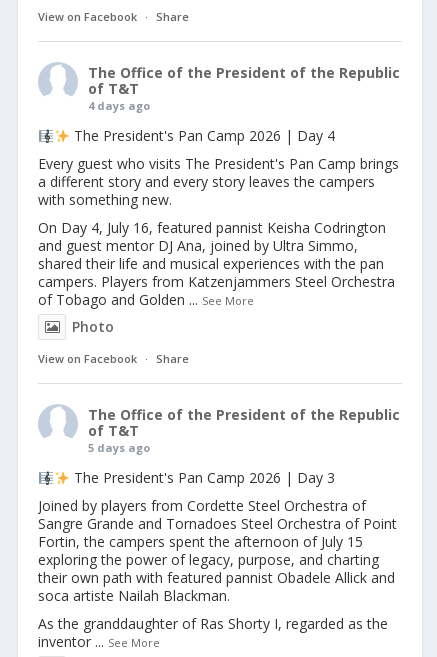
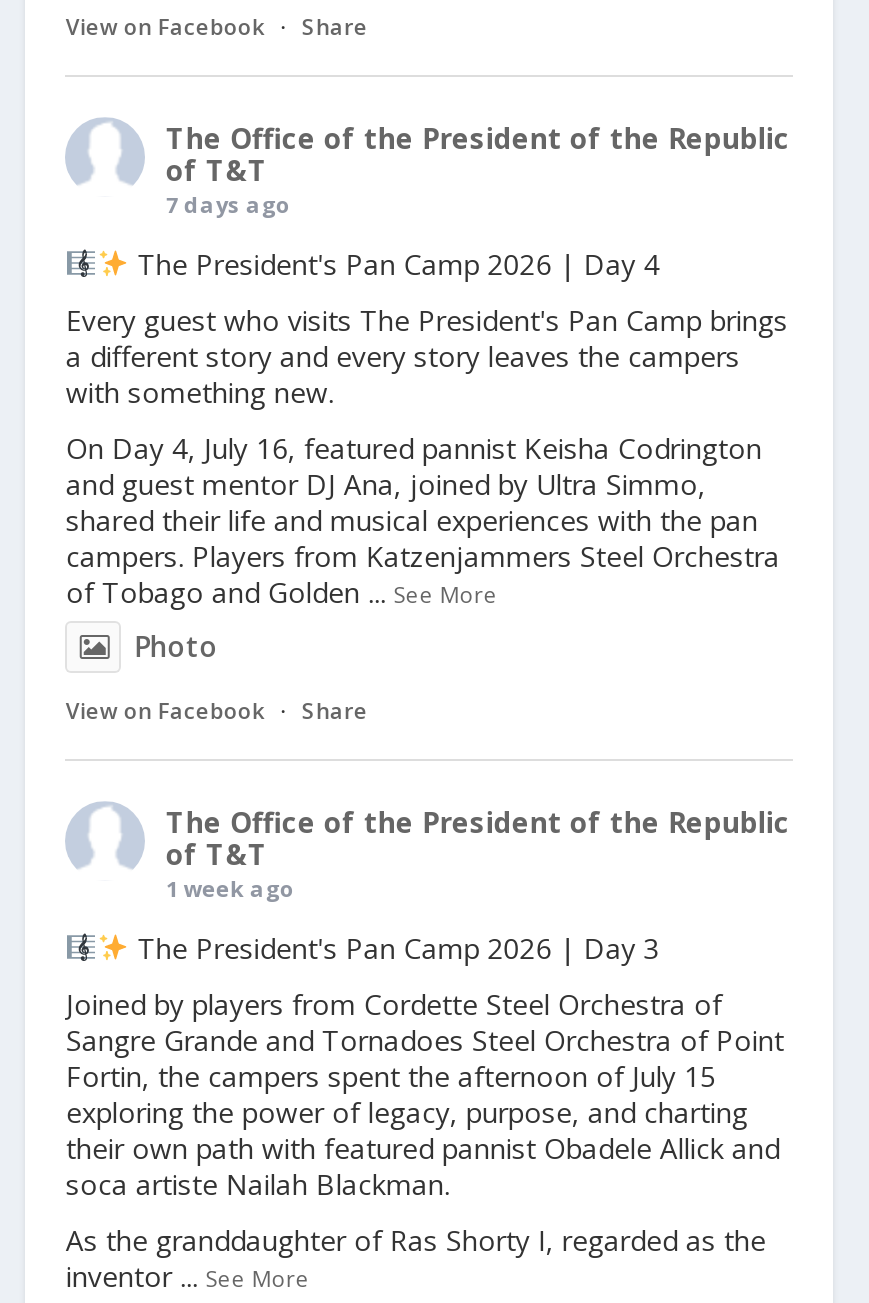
[88,98,150,113] 4 days ago -> [166,188,290,218] 7 days ago
[88,440,150,455] 5 days ago -> [166,872,294,902] 1 week ago

